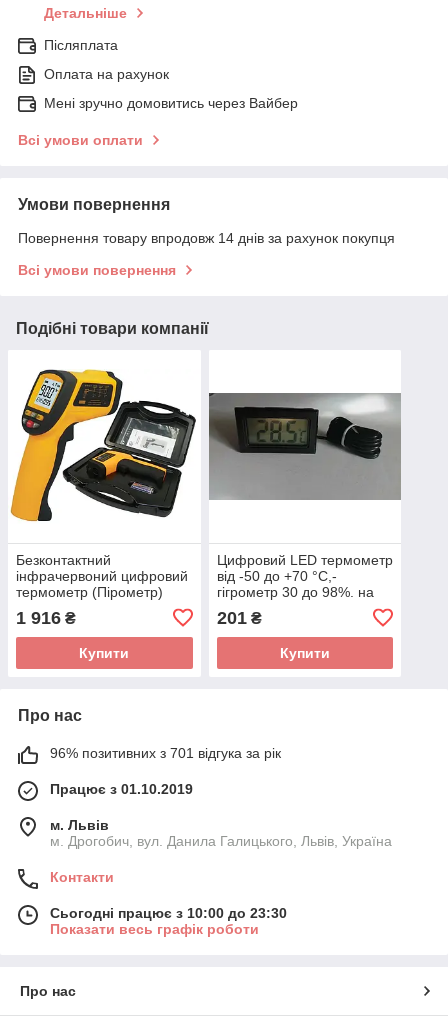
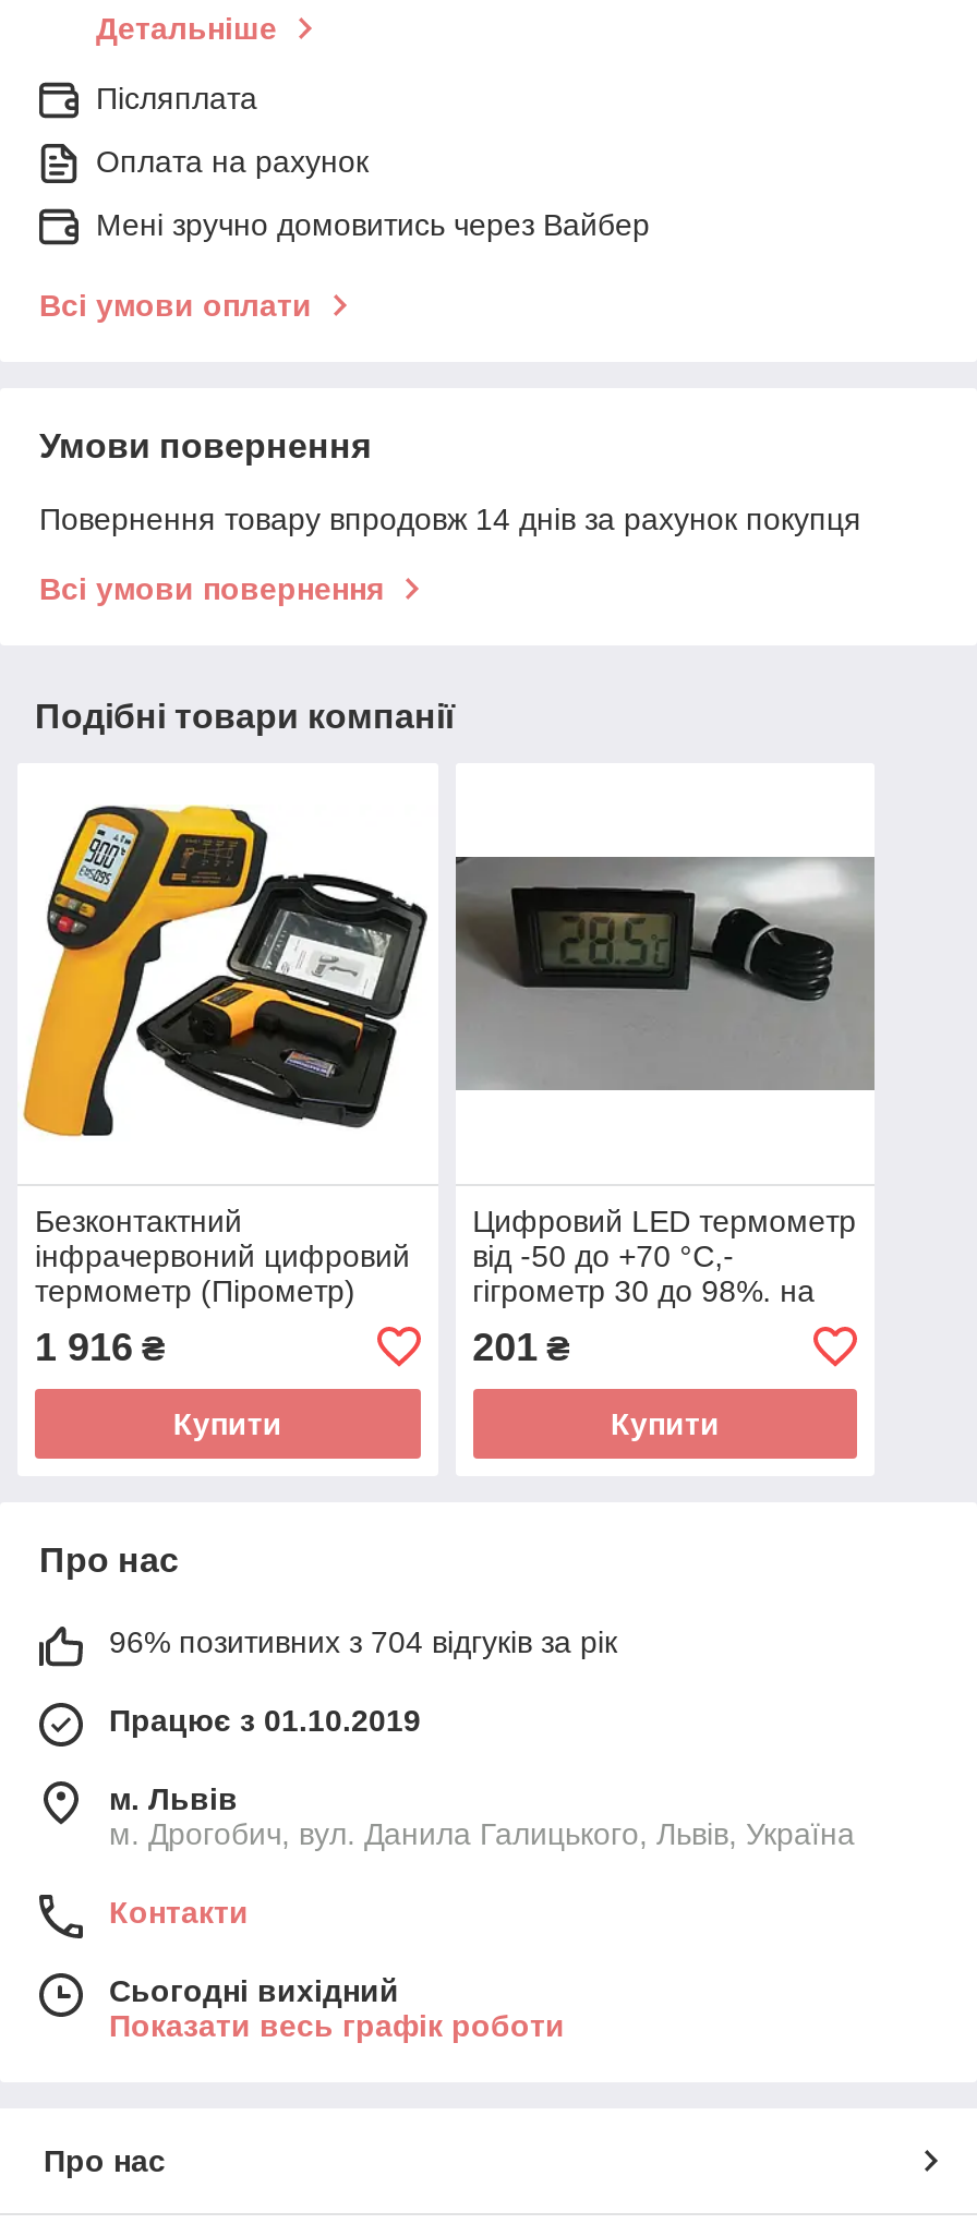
[50,745,281,761] 96% позитивних з 701 відгука за рік -> [109,1624,617,1659] 96% позитивних з 704 відгуків за рік
[50,905,287,921] Сьогодні працює з 10:00 до 23:30 -> [109,1973,399,2008] Сьогодні вихідний

